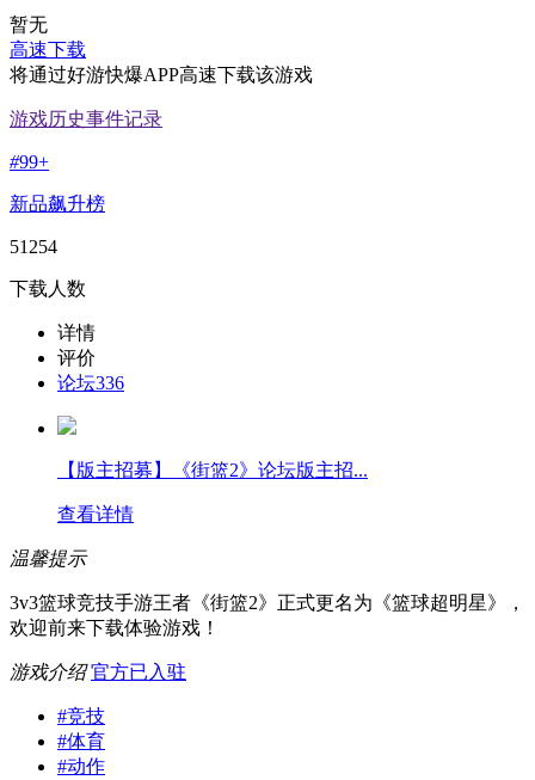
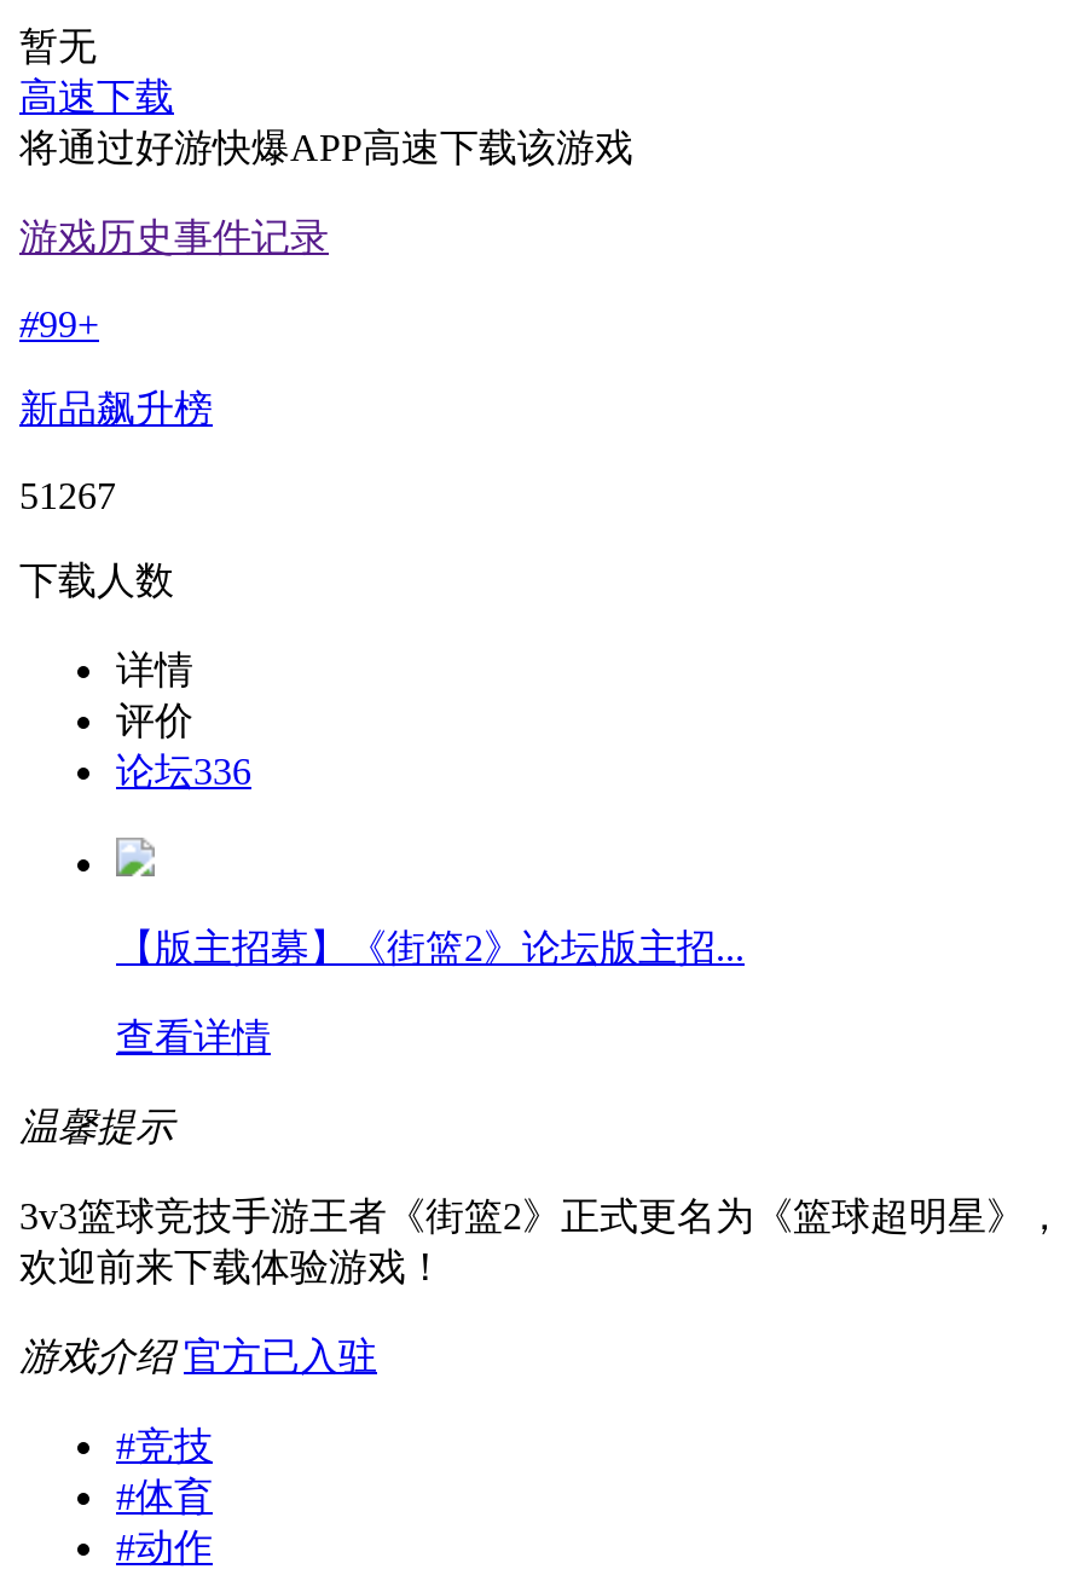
[10,237,57,257] 51254 -> [19,475,116,516] 51267

